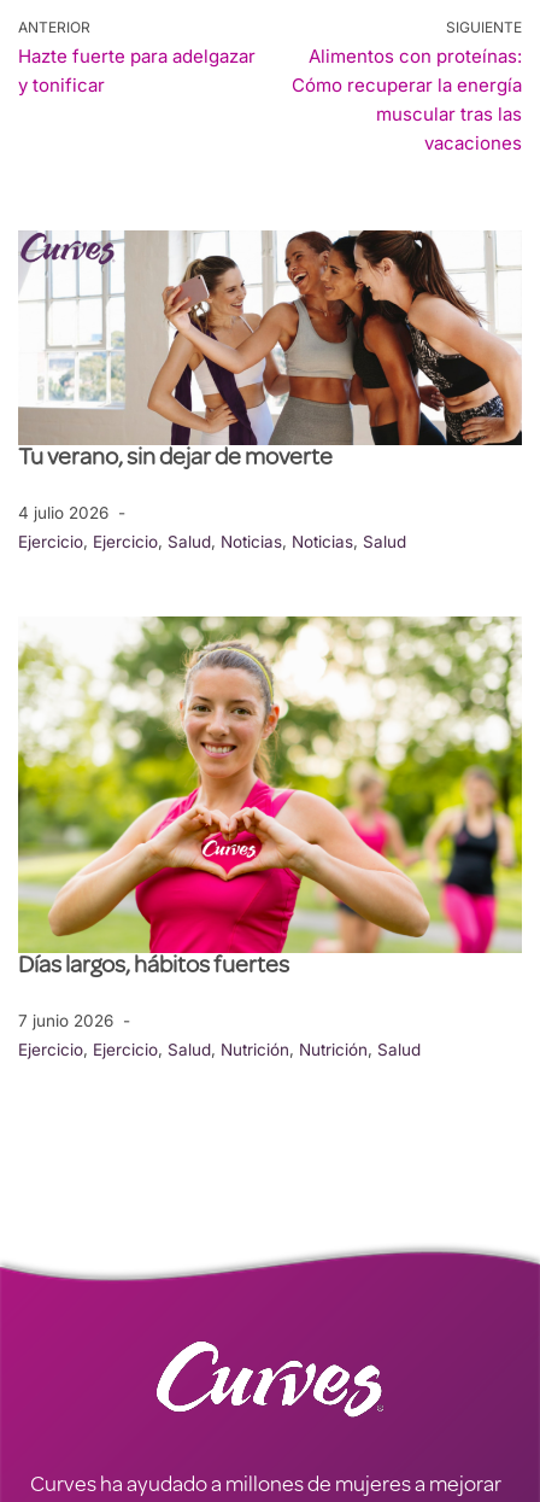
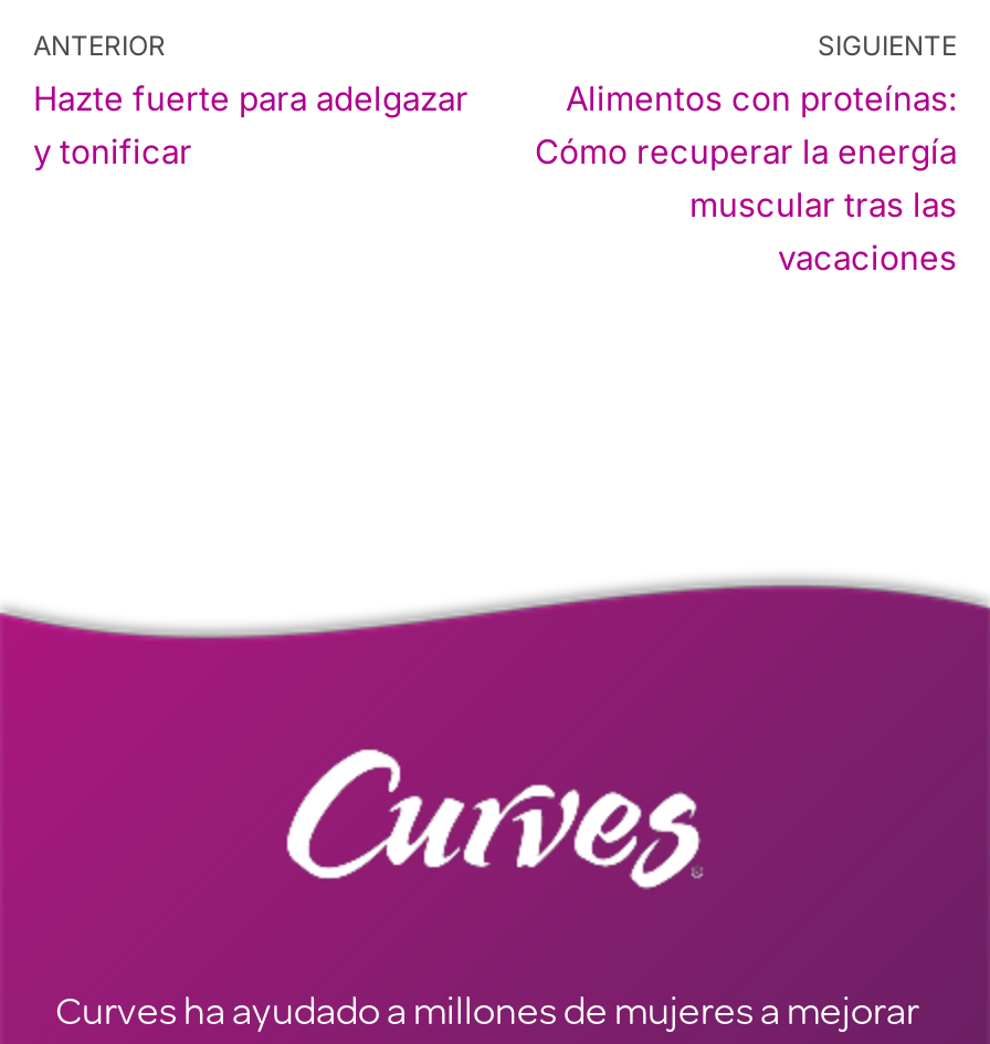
[17,229,523,551] [image] | Tu verano, sin dejar de moverte | 4 julio 2026 | Ejercicio, Ejercicio, Salud, Noticias, Noticias, Salud -> none
[17,615,523,1059] [image] | Días largos, hábitos fuertes | 7 junio 2026 | Ejercicio, Ejercicio, Salud, Nutrición, Nutrición, Salud -> none

